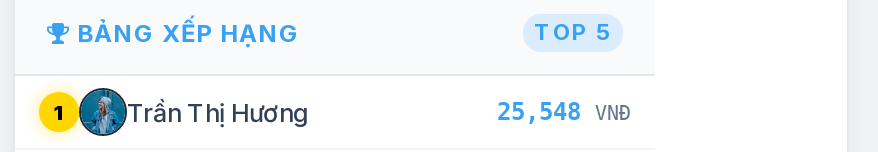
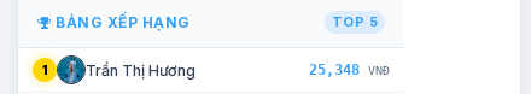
[497,97,631,125] 25,548 VNĐ -> [309,61,390,78] 25,348 VNĐ

